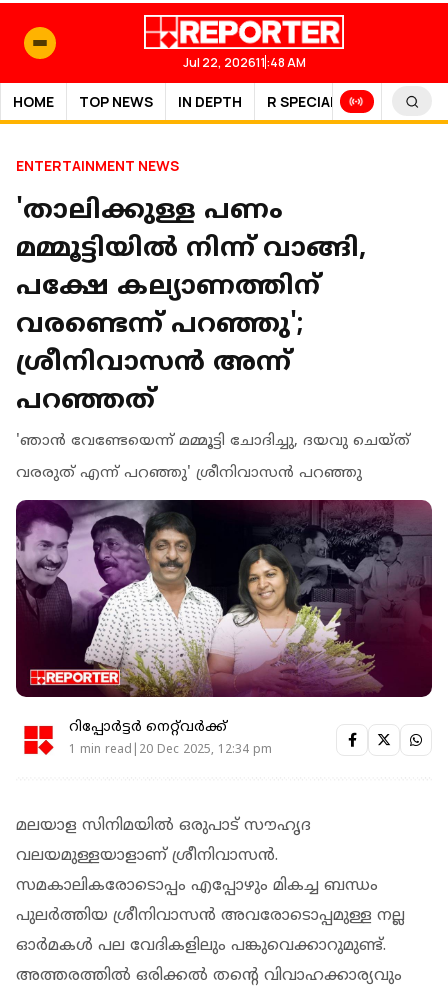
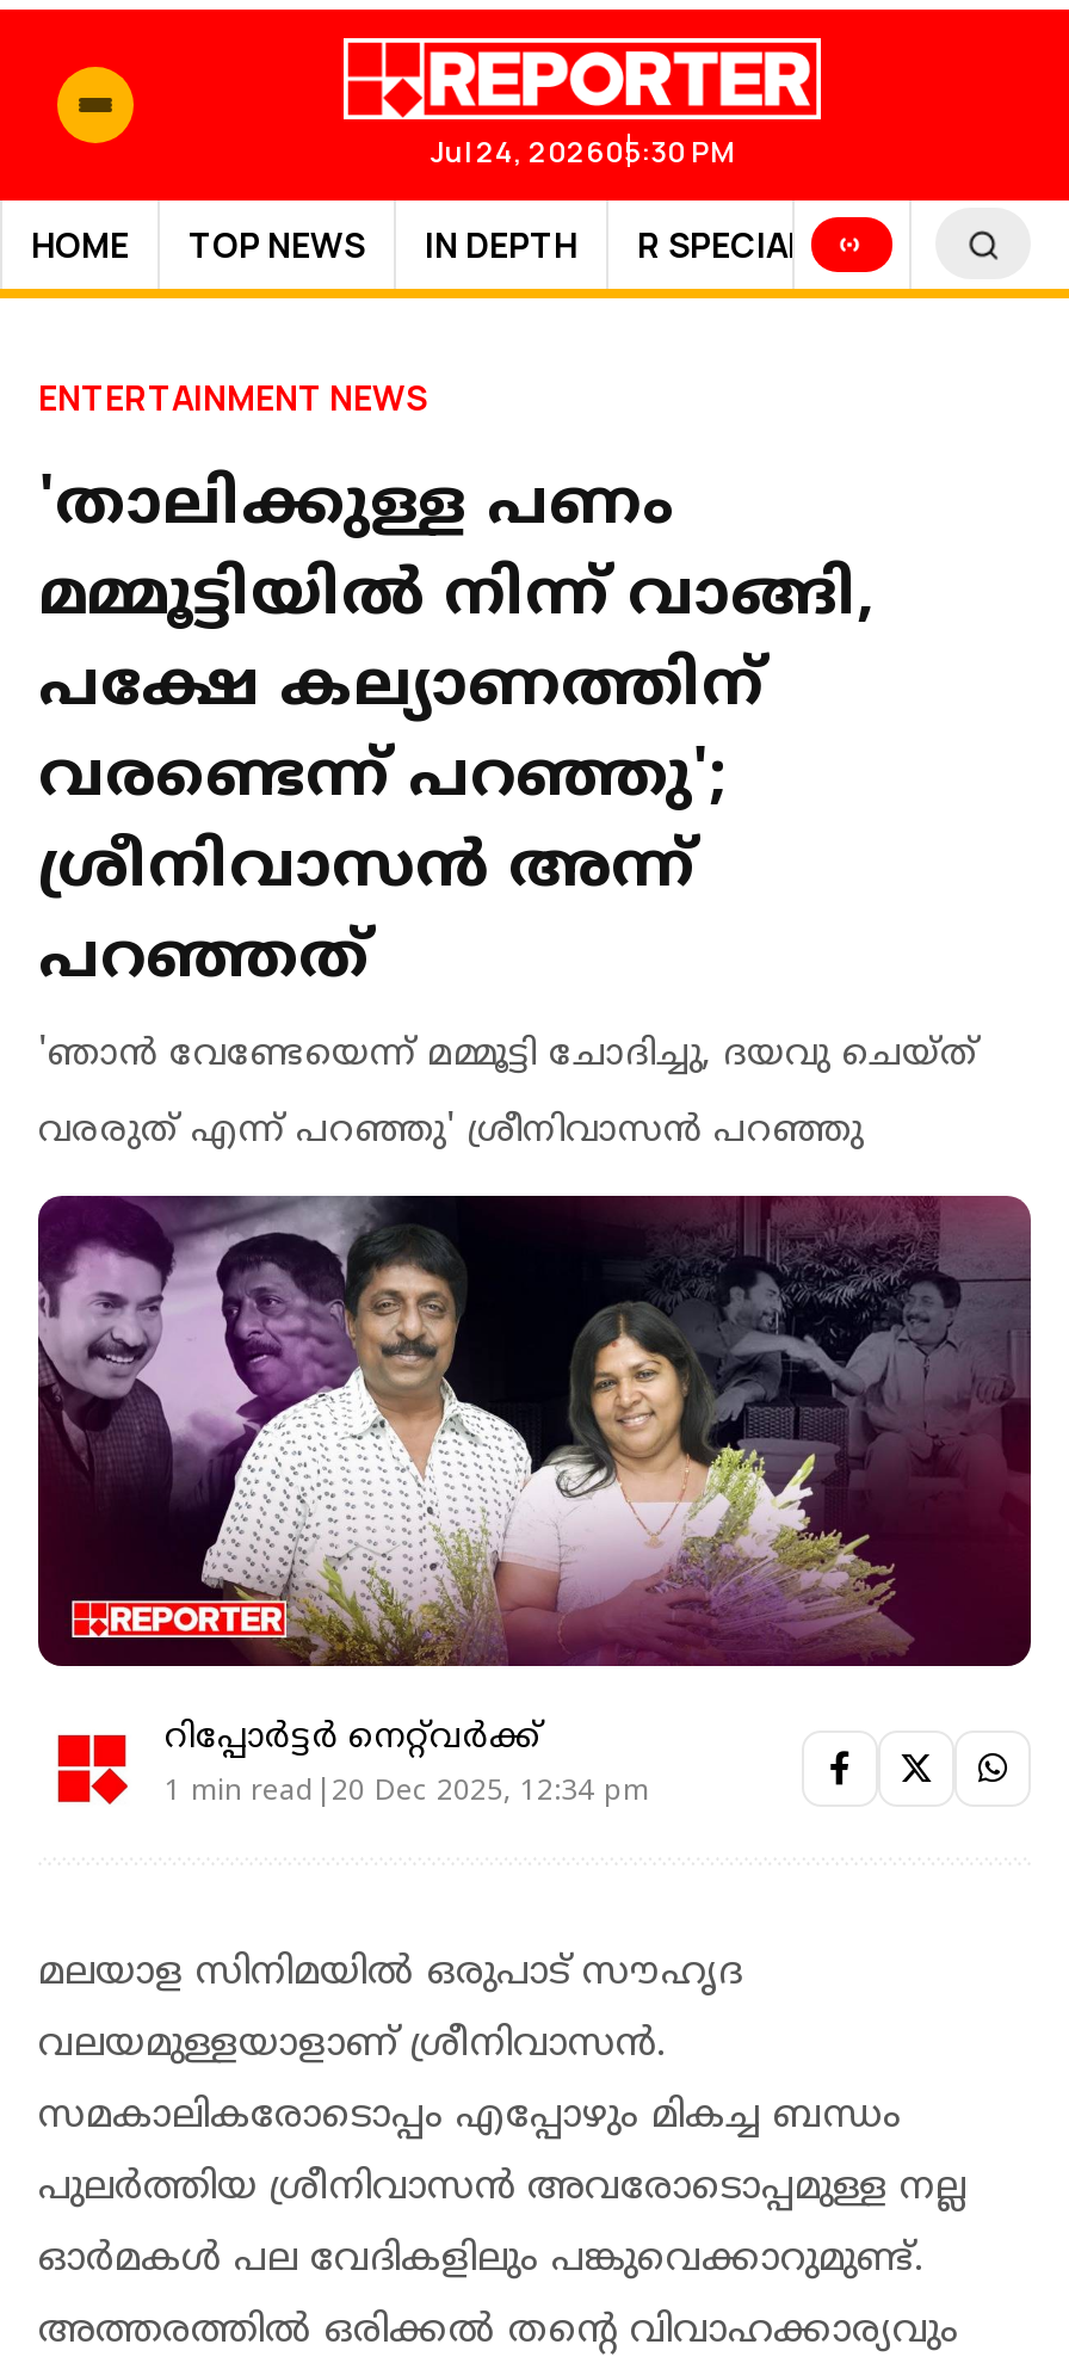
[182,54,305,71] Jul 22, 202611:48 AM -> [431,131,734,172] Jul 24, 202605:30 PM

